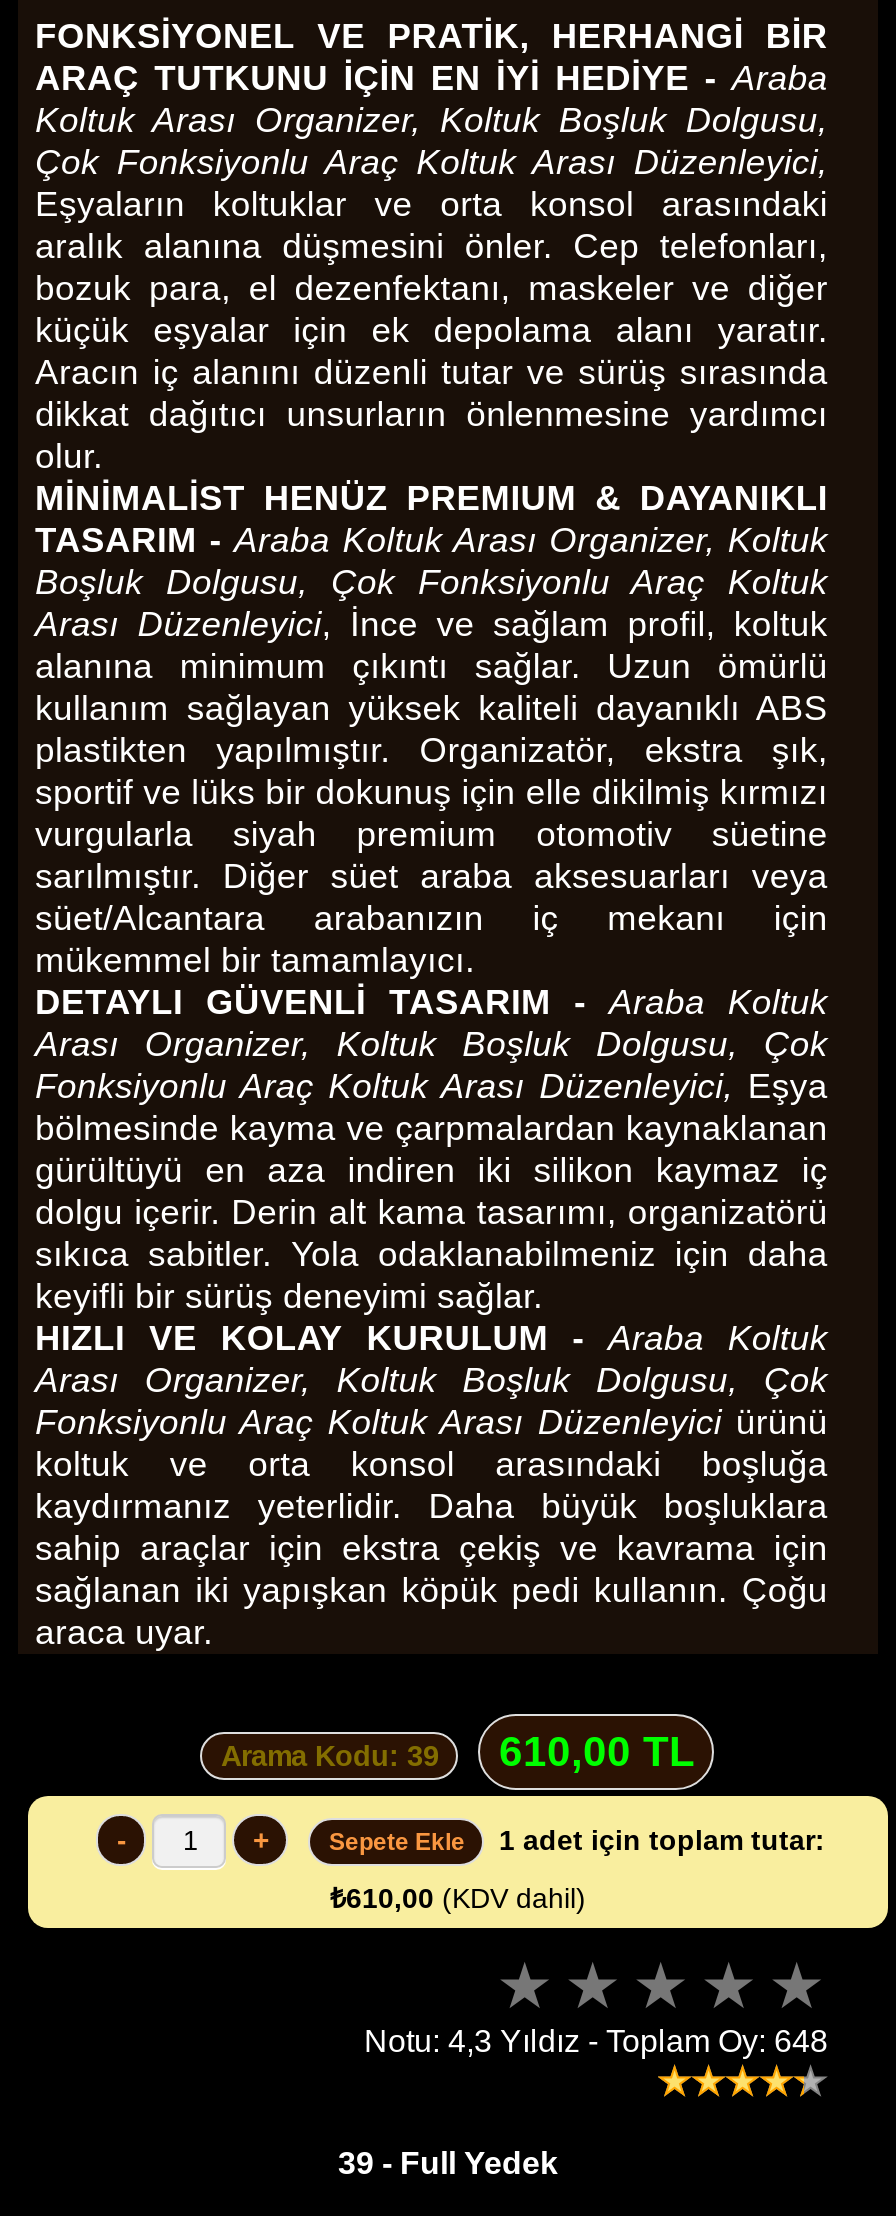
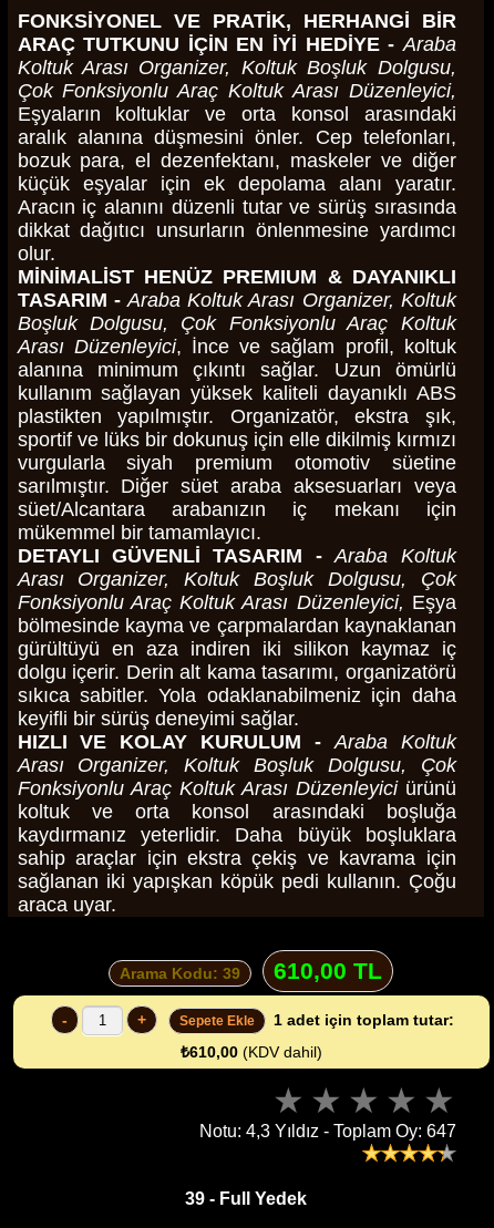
[364,2024,828,2058] Notu: 4,3 Yıldız - Toplam Oy: 648 -> [199,1122,456,1141] Notu: 4,3 Yıldız - Toplam Oy: 647

